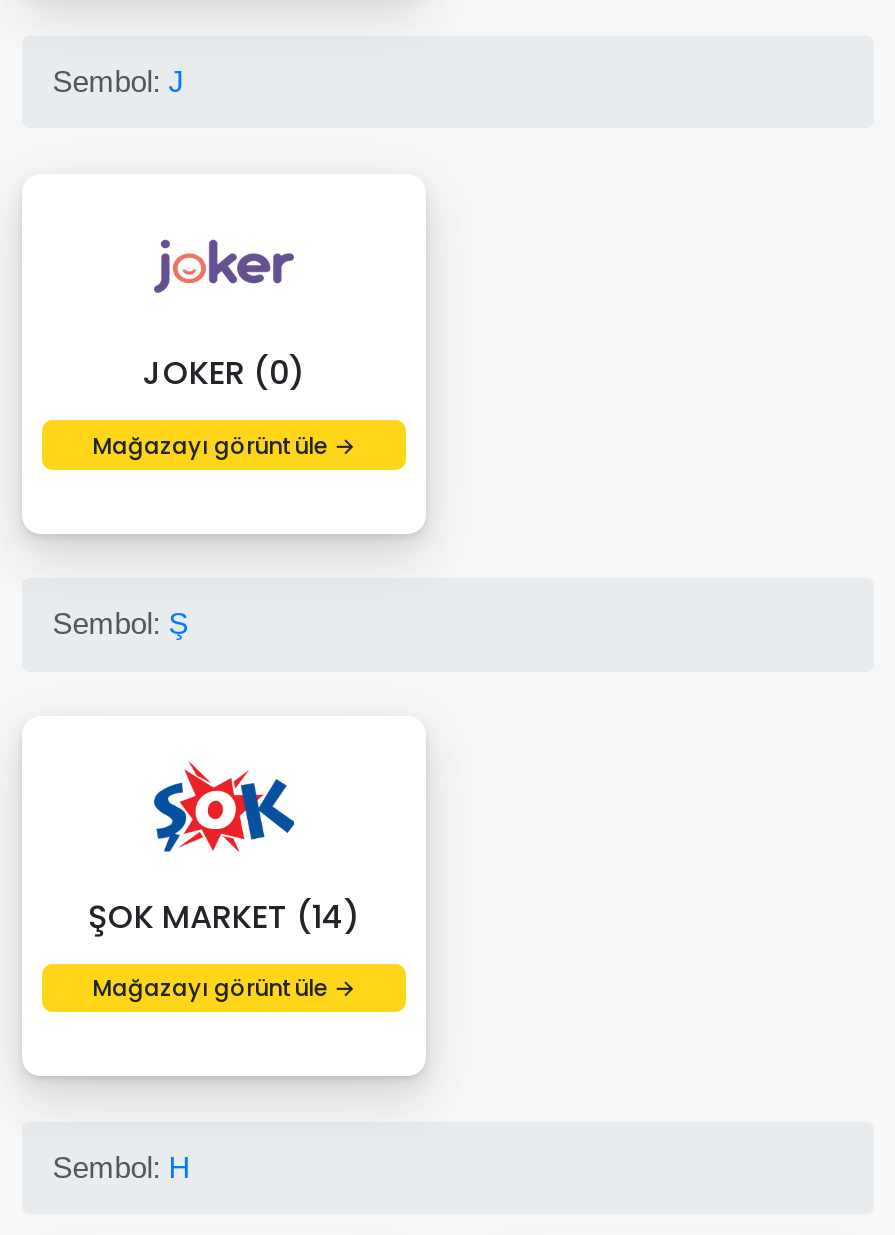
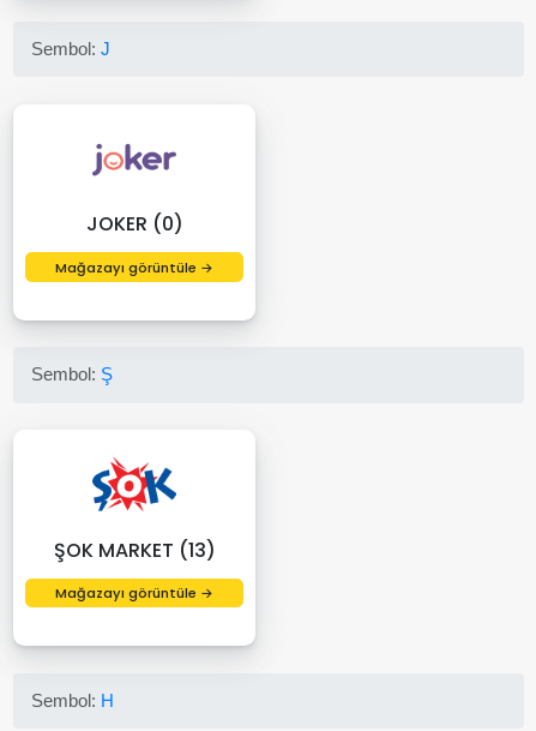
[88,893,360,939] ŞOK MARKET (14) -> [53,536,215,564] ŞOK MARKET (13)

